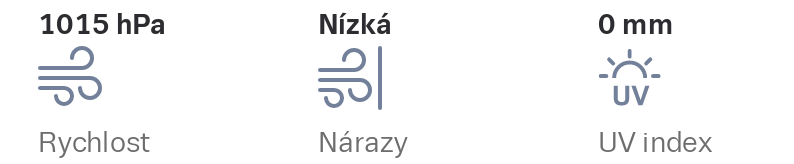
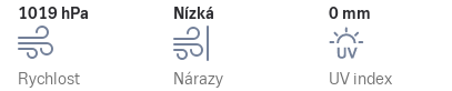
[38,8,166,40] 1015 hPa -> [18,4,89,22] 1019 hPa

